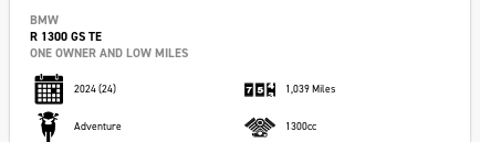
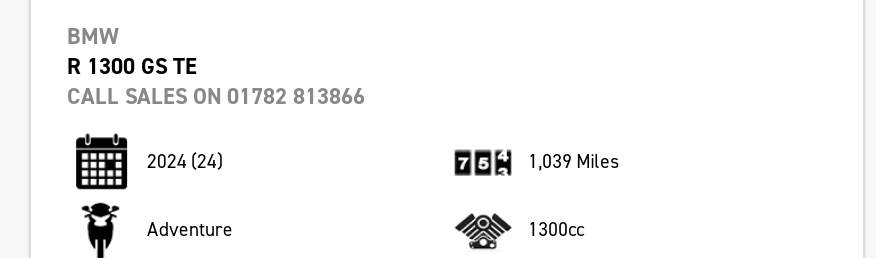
[30,45,188,62] ONE OWNER AND LOW MILES -> [67,82,365,112] CALL SALES ON 01782 813866

